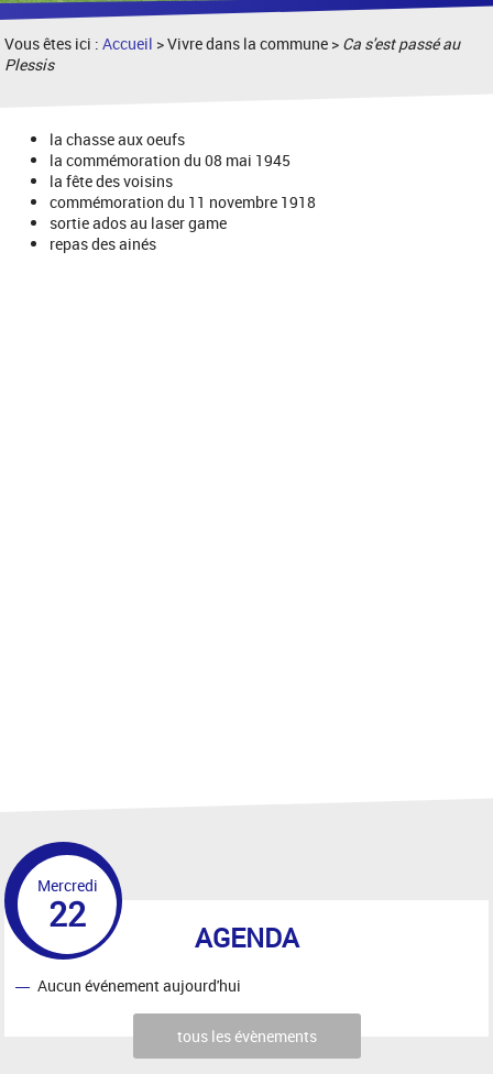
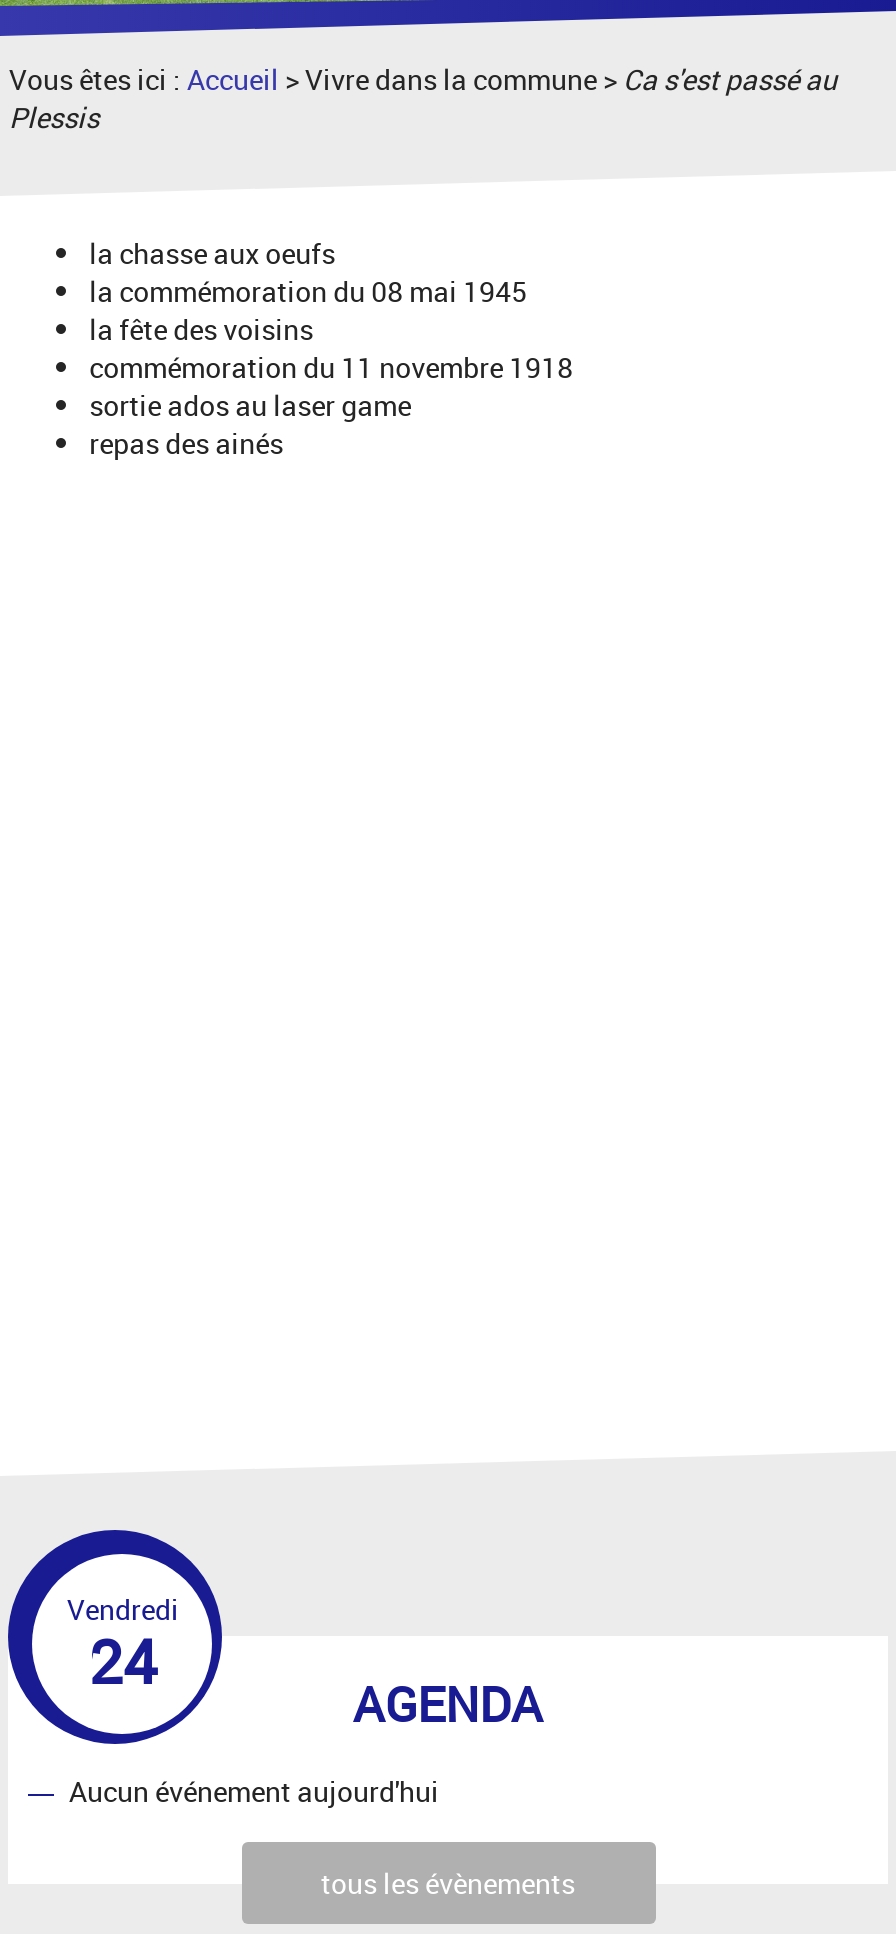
[37,875,98,936] Mercredi | 22 -> [67,1590,179,1702] Vendredi | 24

